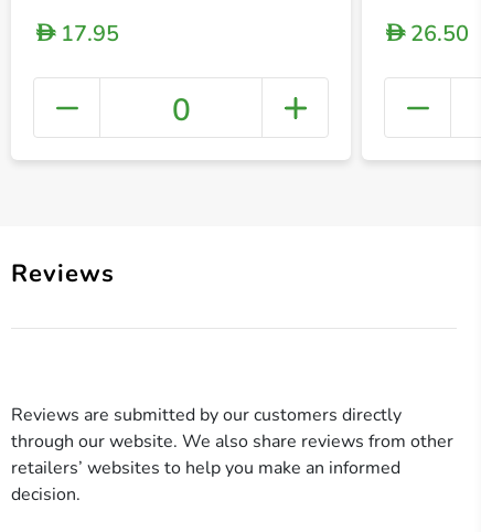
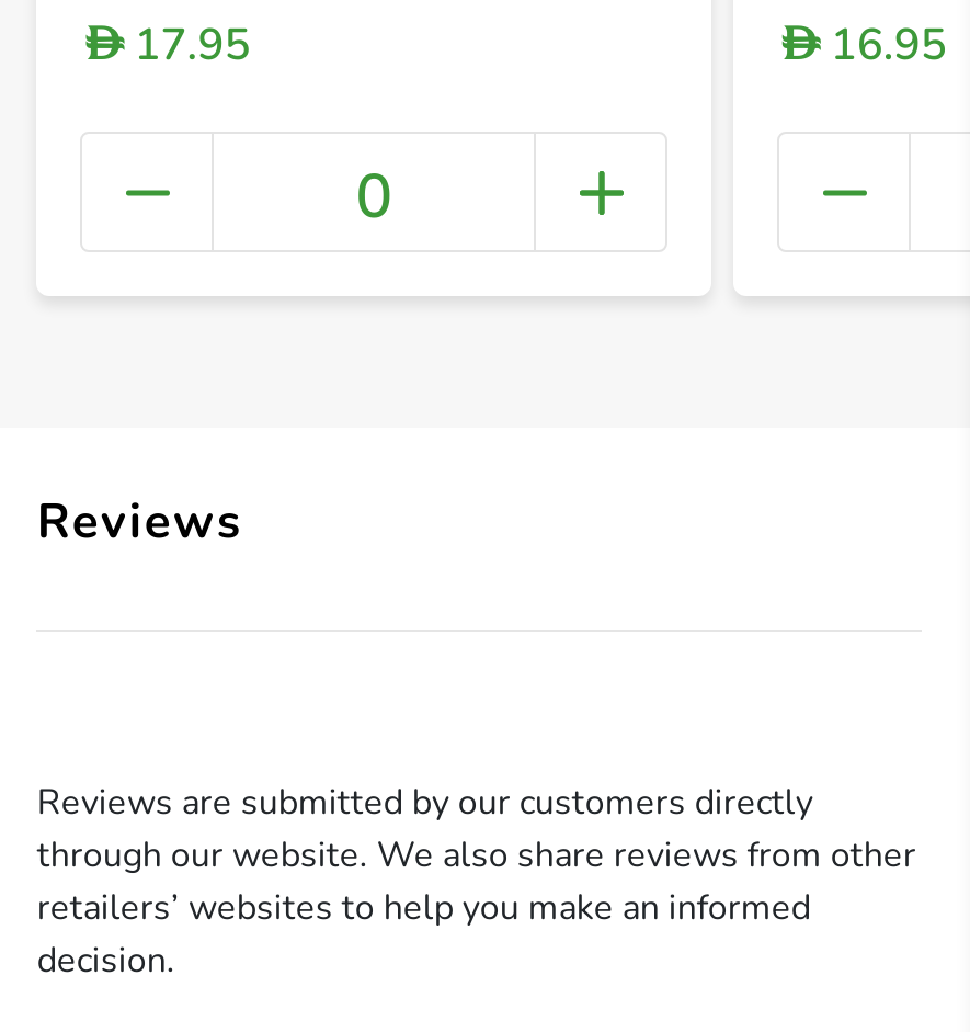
[387,19,469,49] D 26.50 -> [782,15,947,75] D 16.95

